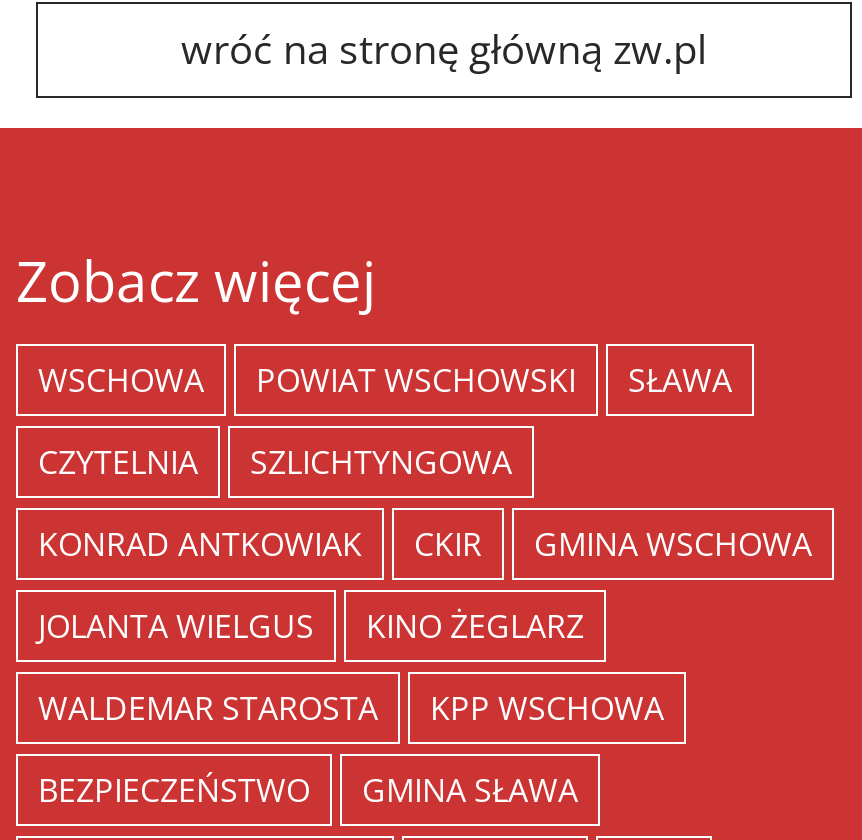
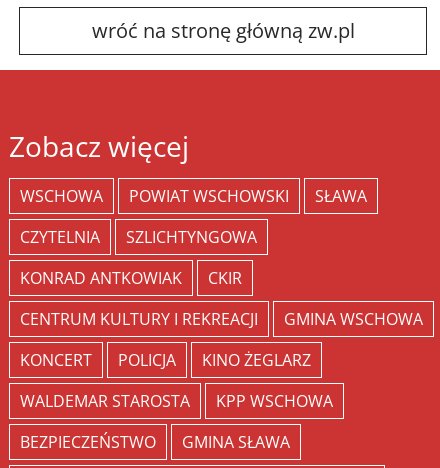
none -> [20,308,258,330] CENTRUM KULTURY I REKREACJI
[38,604,314,648] JOLANTA WIELGUS -> [20,349,176,371] KONCERT | POLICJA

